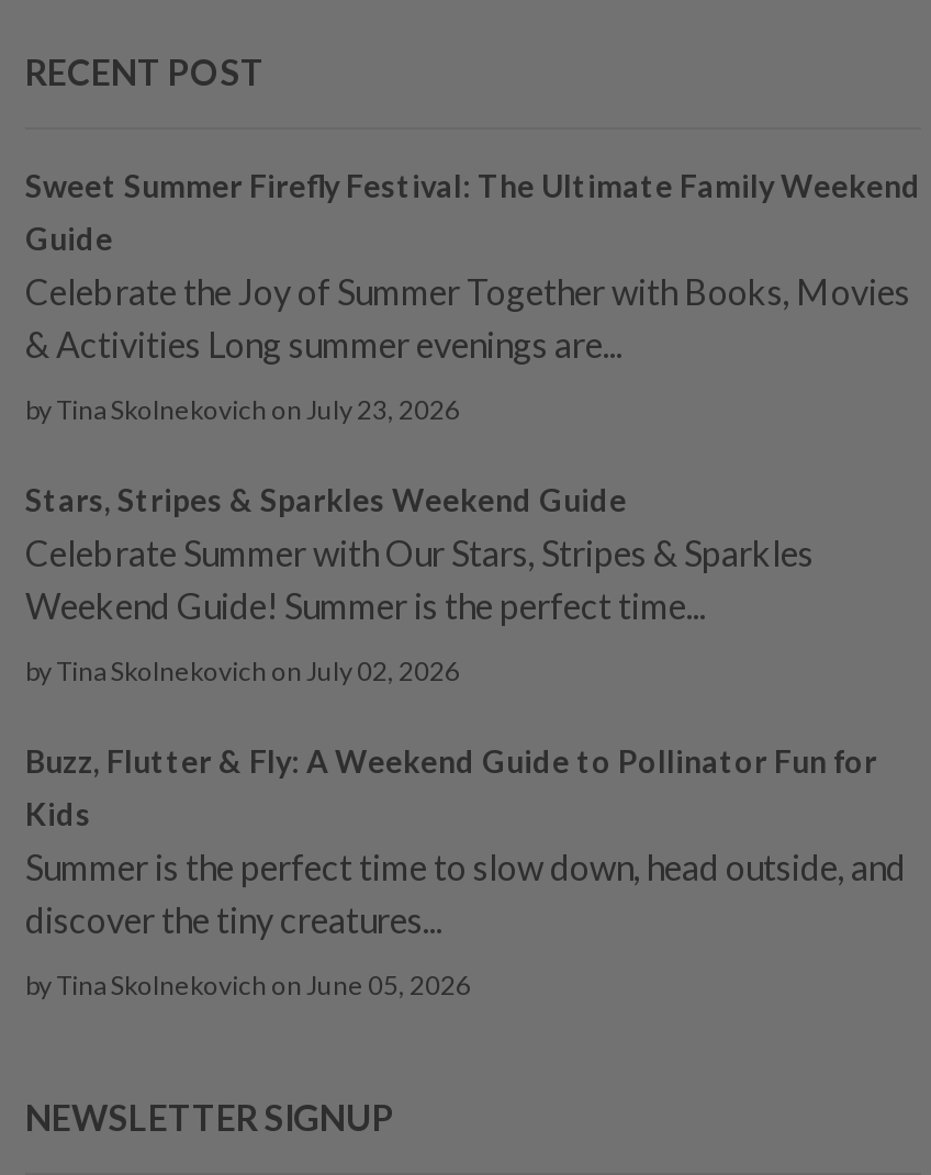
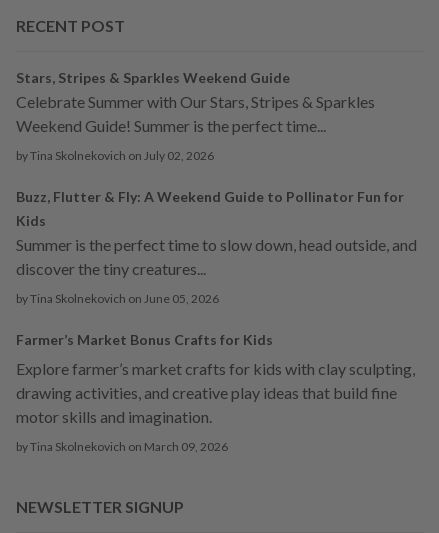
[25,167,921,426] Sweet Summer Firefly Festival: The Ultimate Family Weekend | Guide | Celebrate the Joy of Summer Together with Books, Movies | & Activities Long summer evenings are... | byTina Skolnekovich on July 23, 2026 -> none
moved [25,481,906,1001] -> [16,69,417,306]: Stars, Stripes & Sparkles Weekend Guide | Celebrate Summer with Our Stars, Stripes & Sparkles | Weekend Guide! Summer is the perfect time... | ... | discover the tiny creatures... | byTina Skolnekovich on June 05, 2026
none -> [16,331,415,454] Farmer’s Market Bonus Crafts for Kids | Explore farmer’s market crafts for kids with clay sculpting, | drawing activities, and creative play ideas that build fine | motor skills and imagination. | byTina Skolnekovich on March 09, 2026

